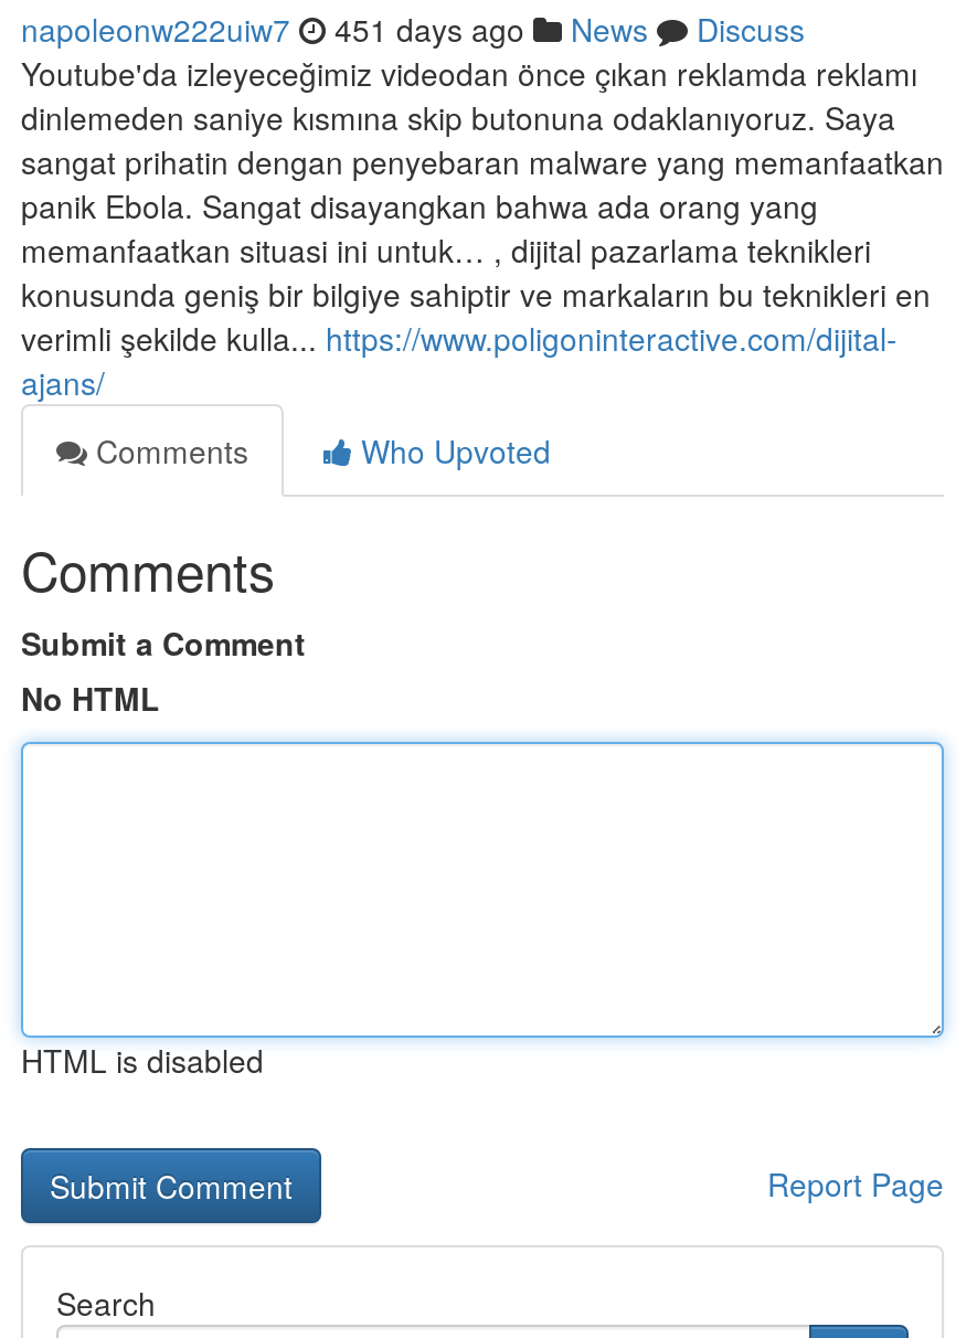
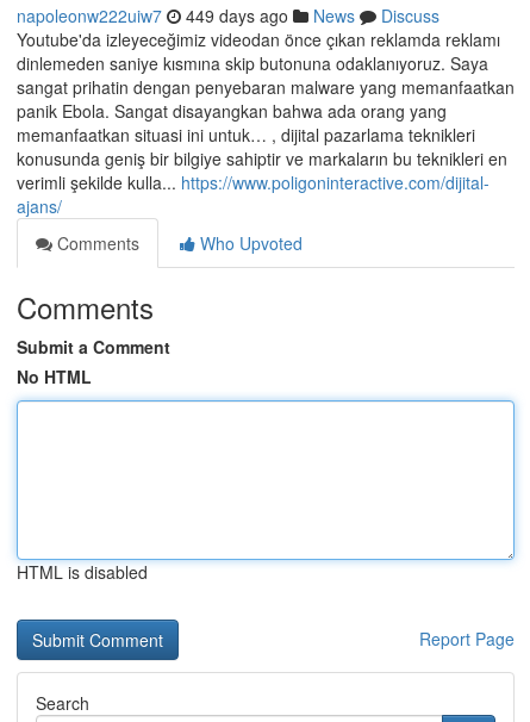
[21,7,805,51] napoleonw222uiw7 451 days ago News Discuss -> [17,4,439,27] napoleonw222uiw7 449 days ago News Discuss

